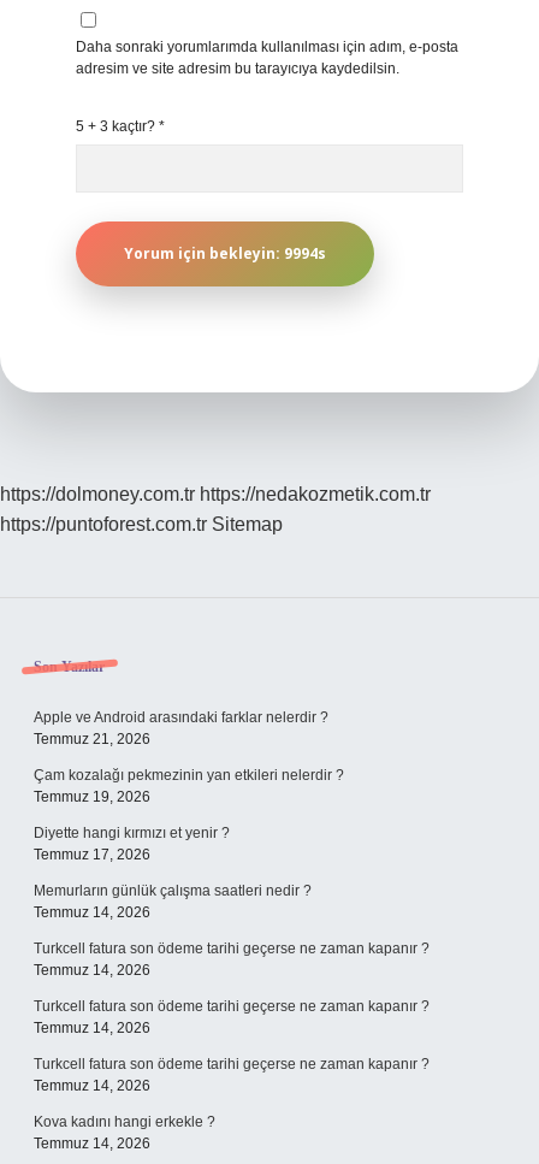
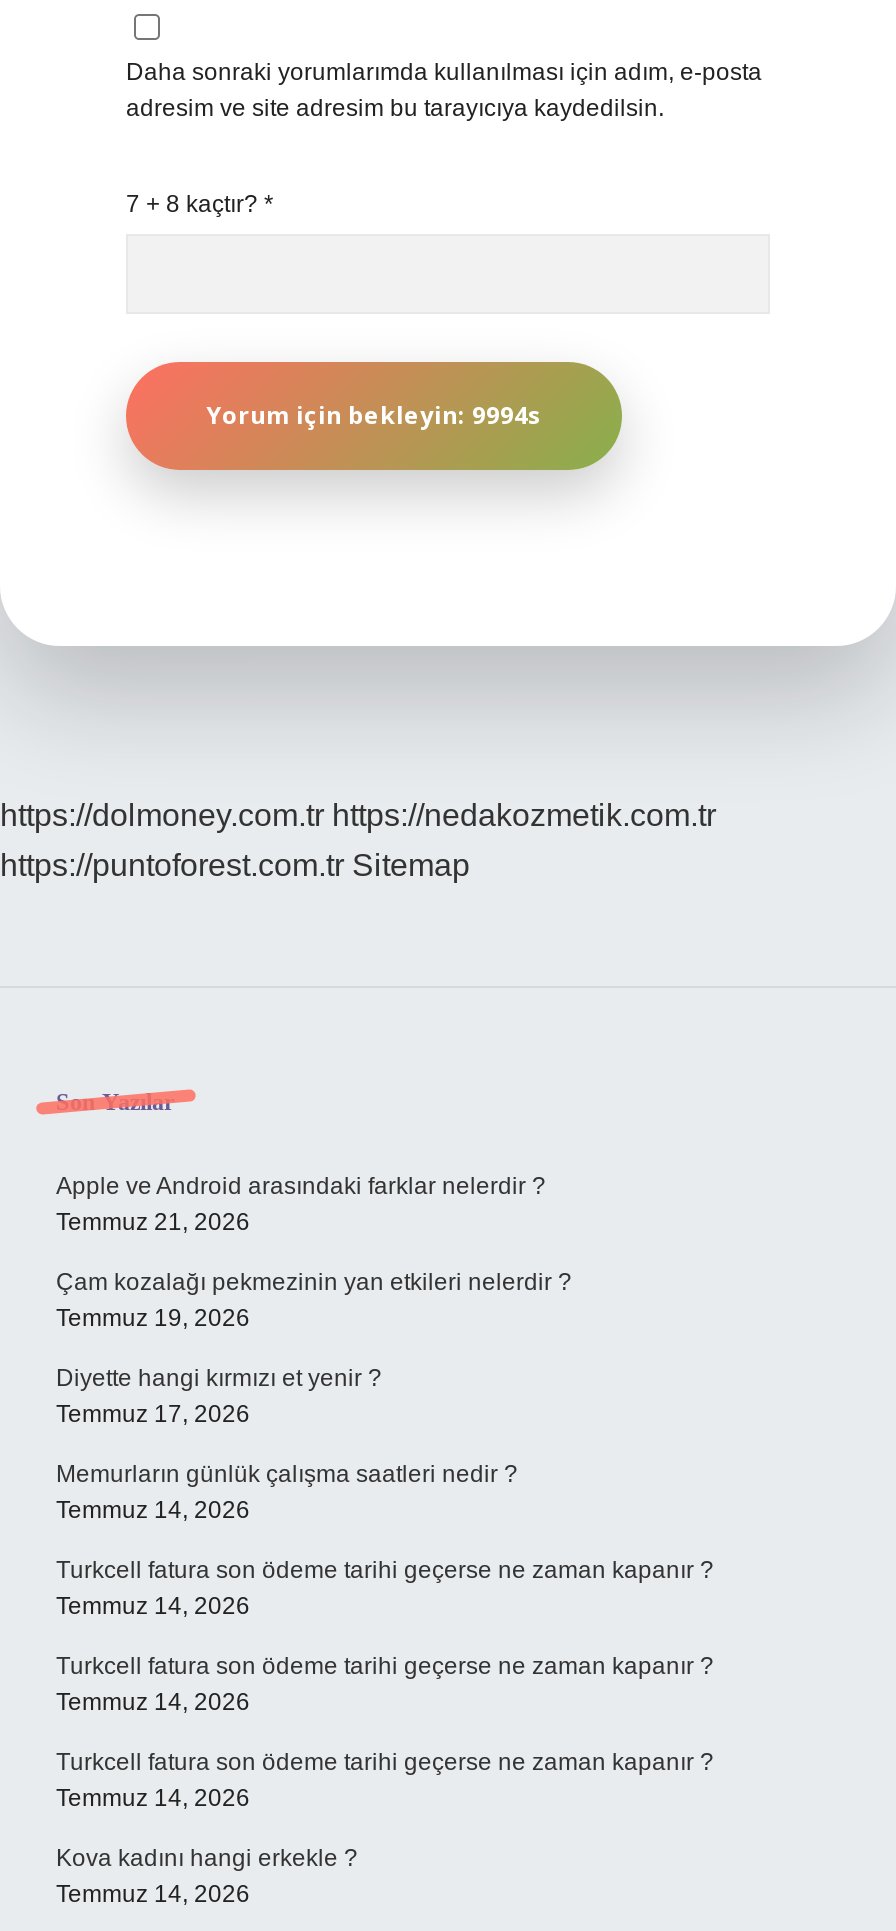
[76,118,165,135] 5 + 3 kaçtır? * -> [126,190,274,218] 7 + 8 kaçtır? *

